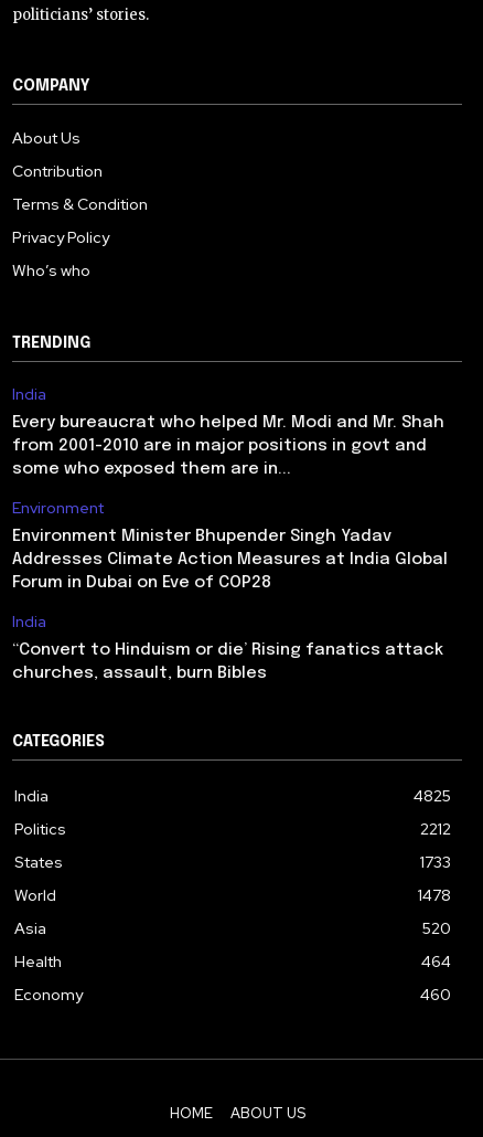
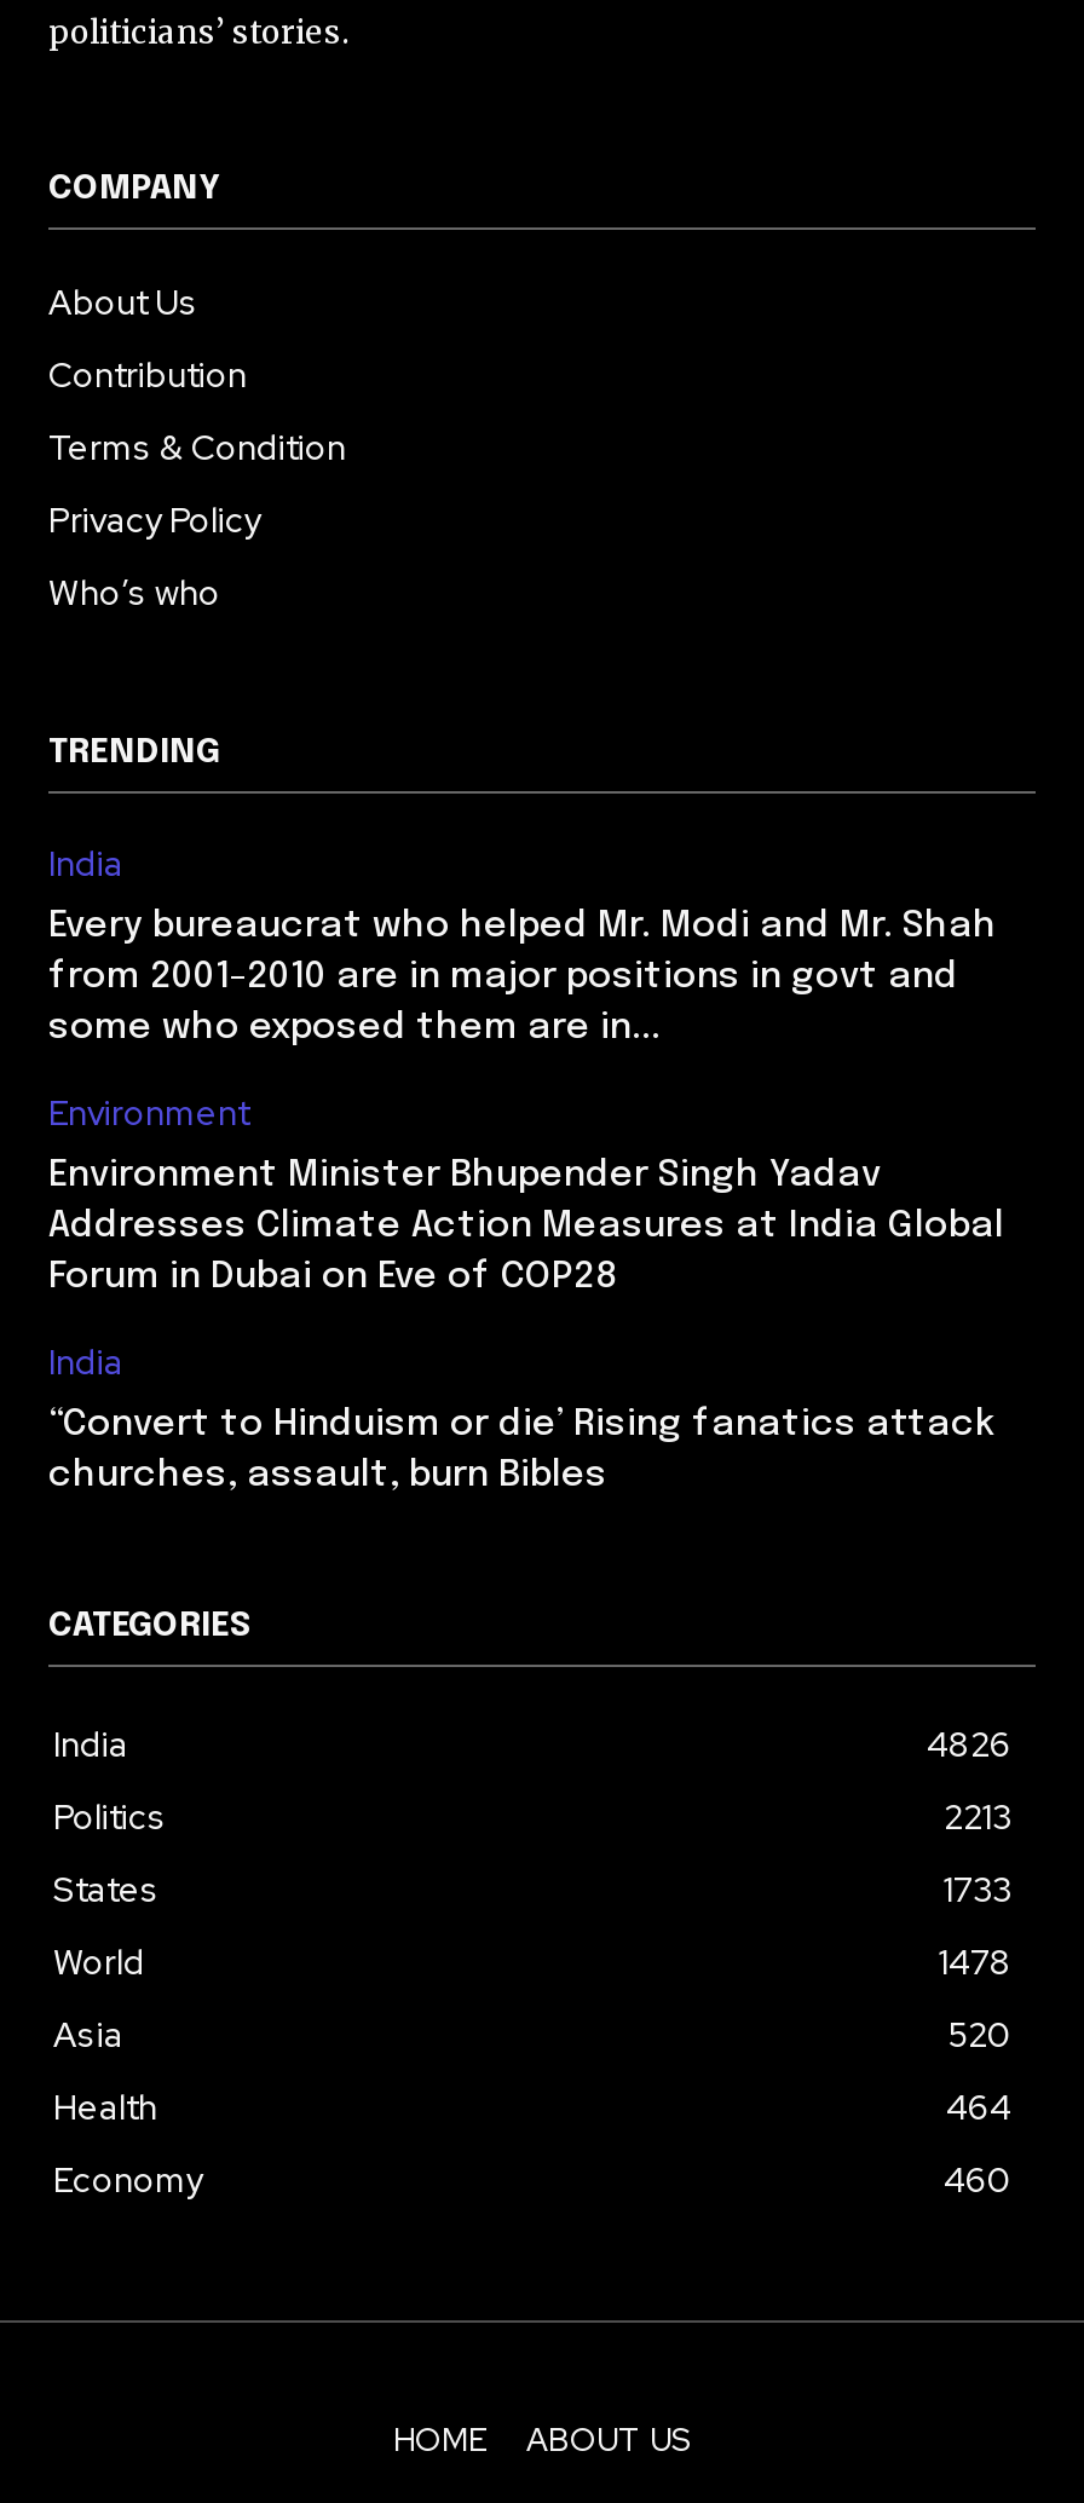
[414,786,451,806] 4825 -> [927,1722,1011,1766] 4826
[420,819,451,839] 2212 -> [944,1795,1011,1838] 2213

